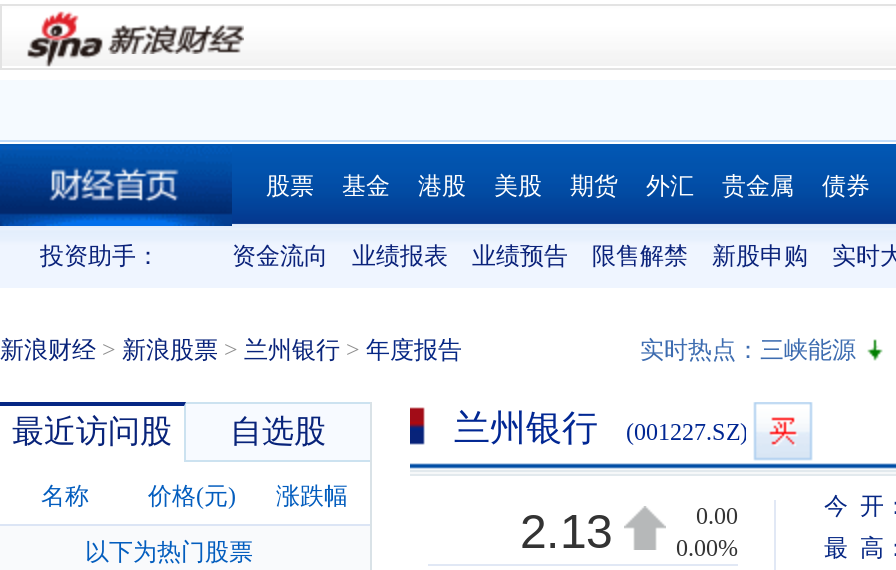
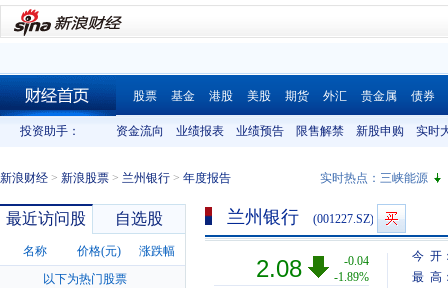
[520,504,612,558] 2.13 -> [256,255,302,282] 2.08
[696,502,738,530] 0.00 -> [344,254,369,268] -0.04
[676,534,738,562] 0.00% -> [334,270,369,284] -1.89%

